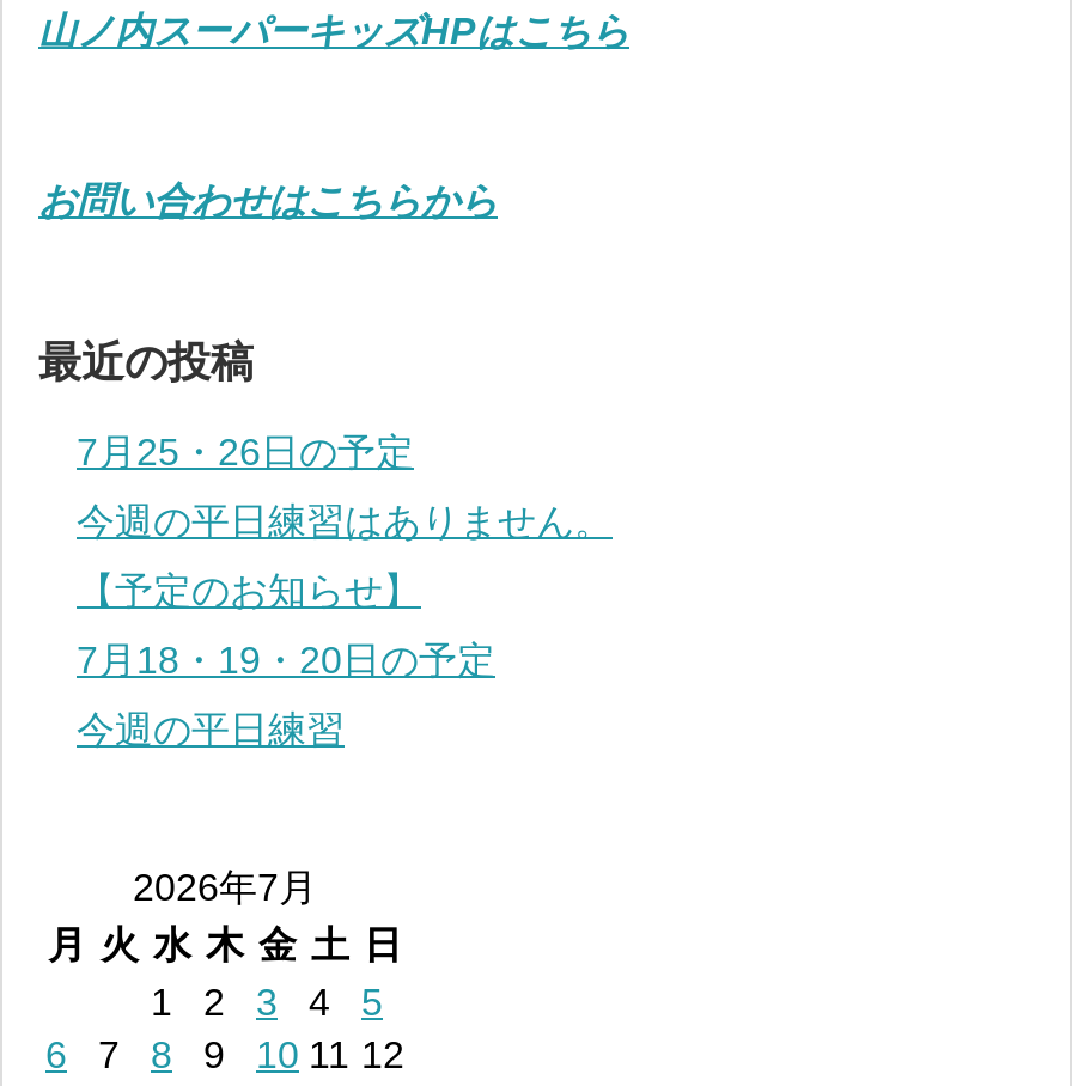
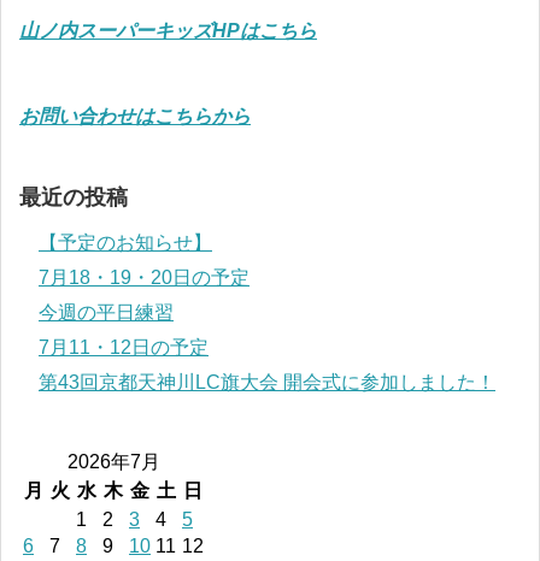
[77,432,613,543] 7月25・26日の予定 | 今週の平日練習はありません。 -> none
moved [77,571,495,751] -> [39,232,250,322]: 【予定のお知らせ】 | 7月18・19・20日の予定 | 今週の平日練習
none -> [39,337,495,392] 7月11・12日の予定 | 第43回京都天神川LC旗大会 開会式に参加しました！

